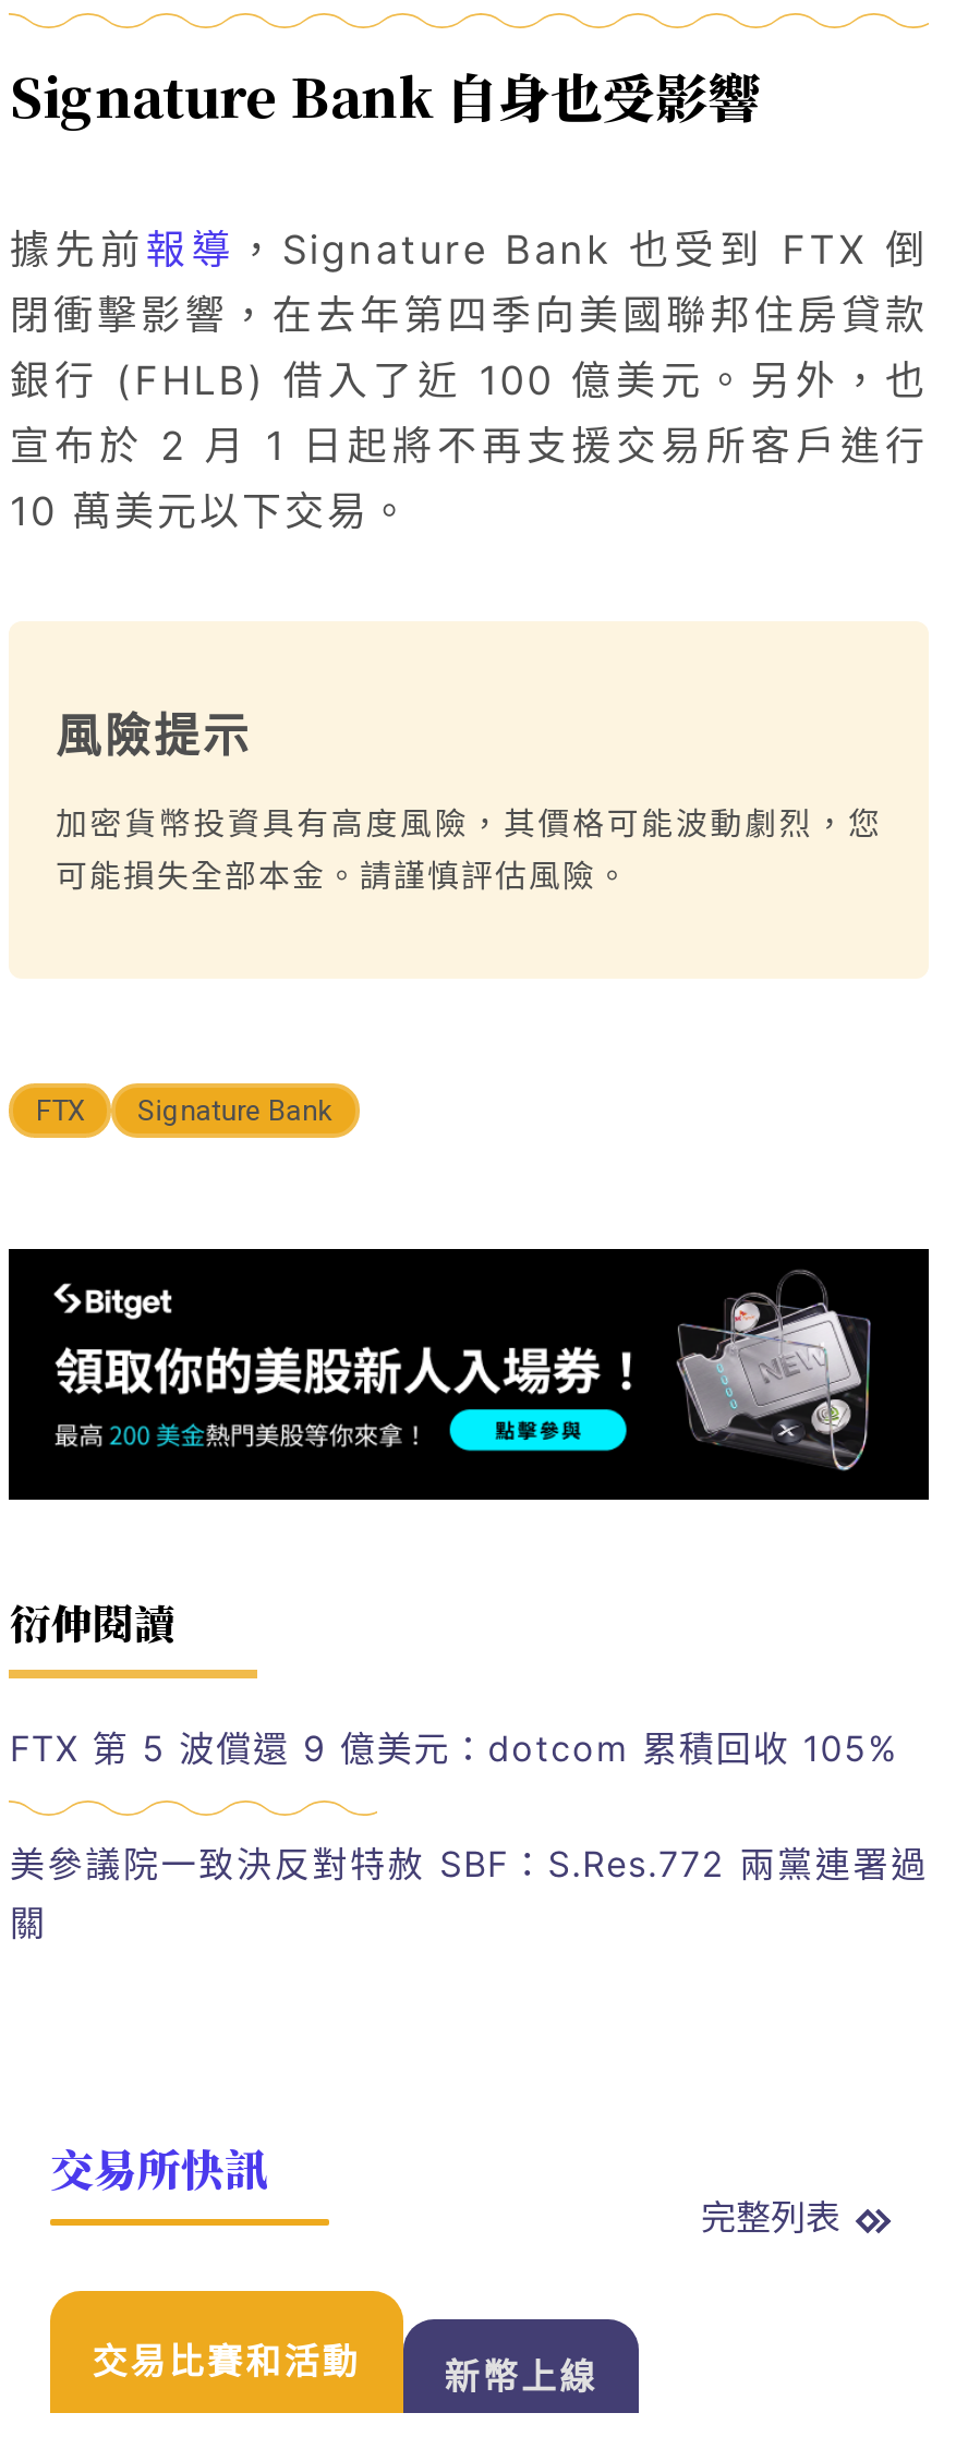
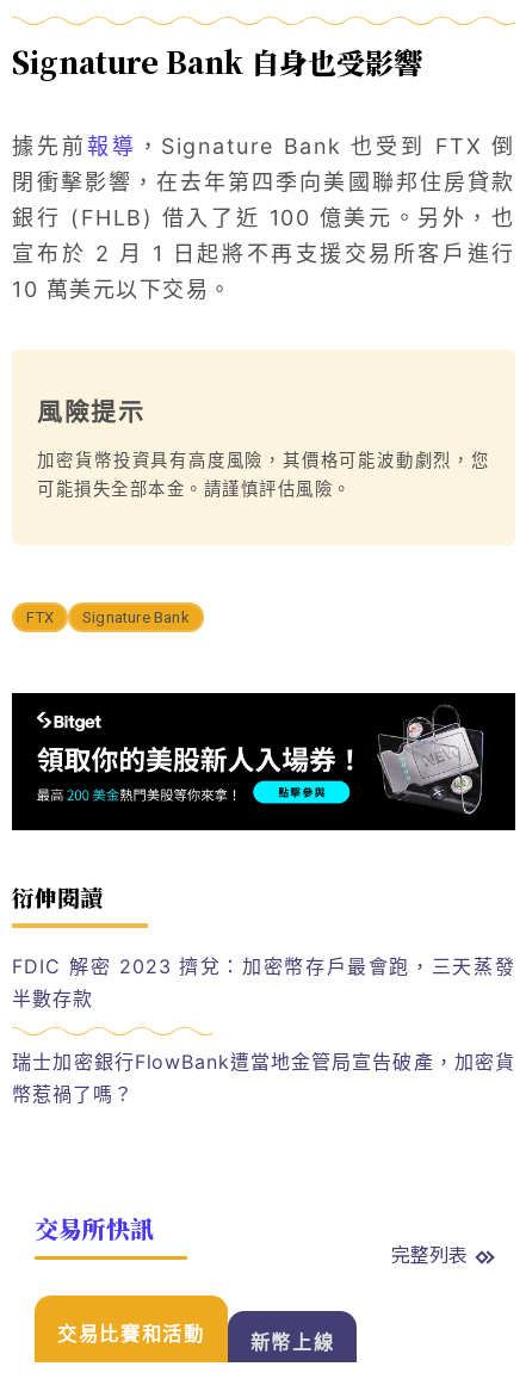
[10,1727,898,1770] FTX 第 5 波償還 9 億美元：dotcom 累積回收 105% -> [12,954,515,1011] FDIC 解密 2023 擠兌：加密幣存戶最會跑，三天蒸發 | 半數存款
[10,1841,928,1944] 美參議院一致決反對特赦 SBF：S.Res.772 兩黨連署過 | 關 -> [12,1049,515,1105] 瑞士加密銀行FlowBank遭當地金管局宣告破產，加密貨 | 幣惹禍了嗎？

